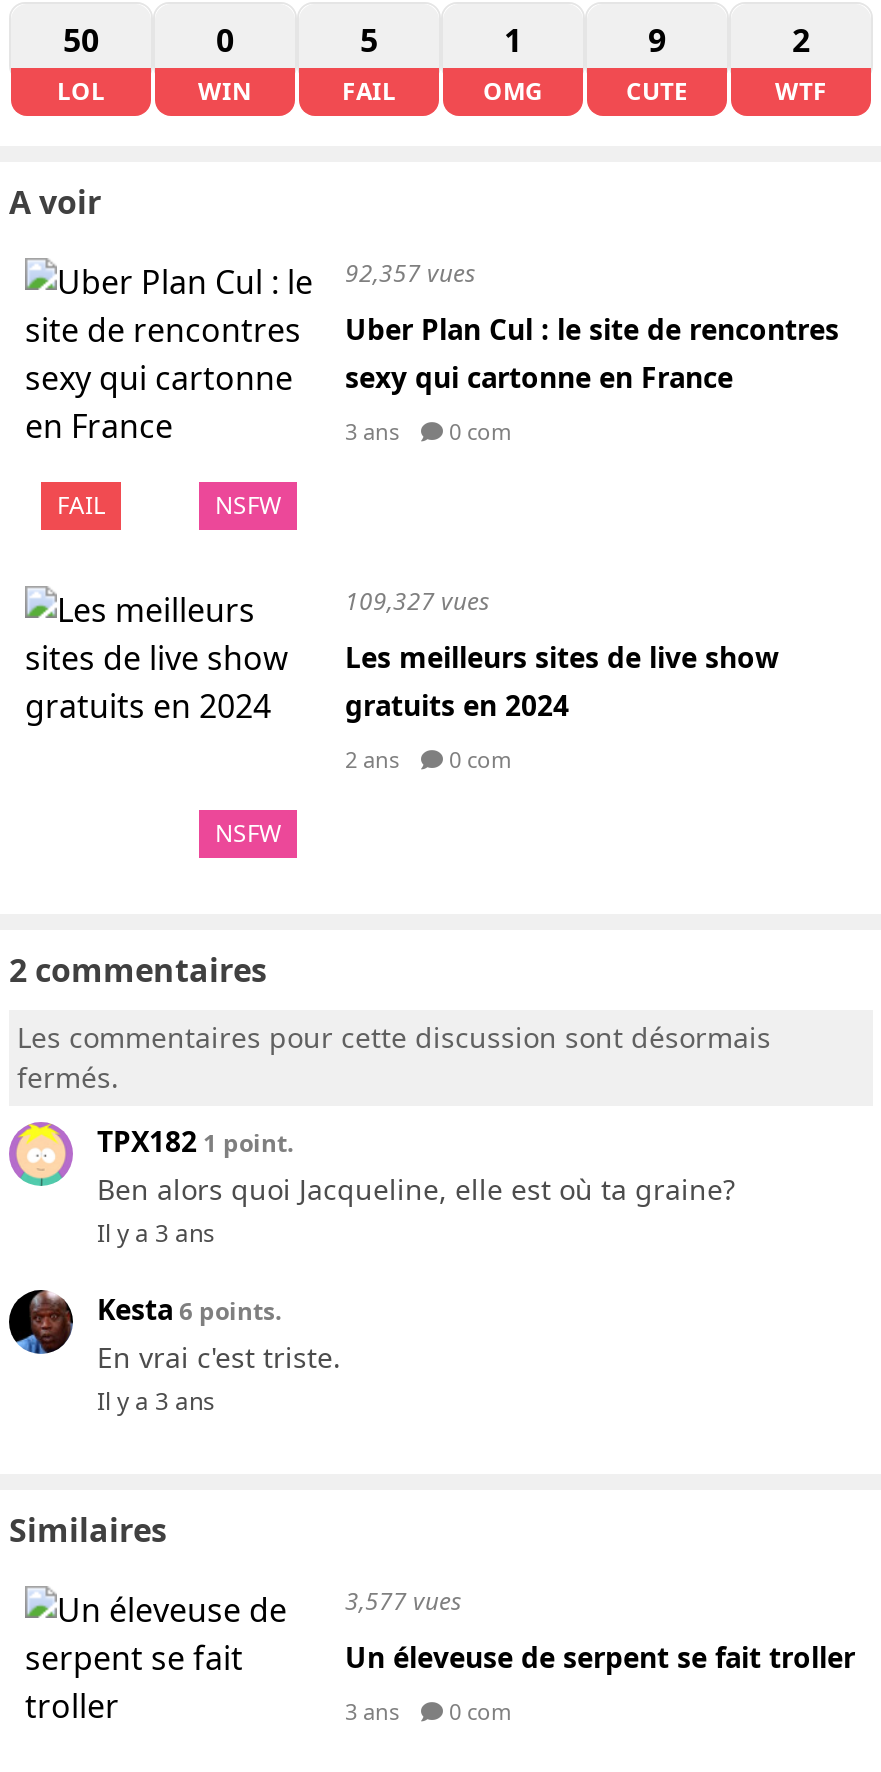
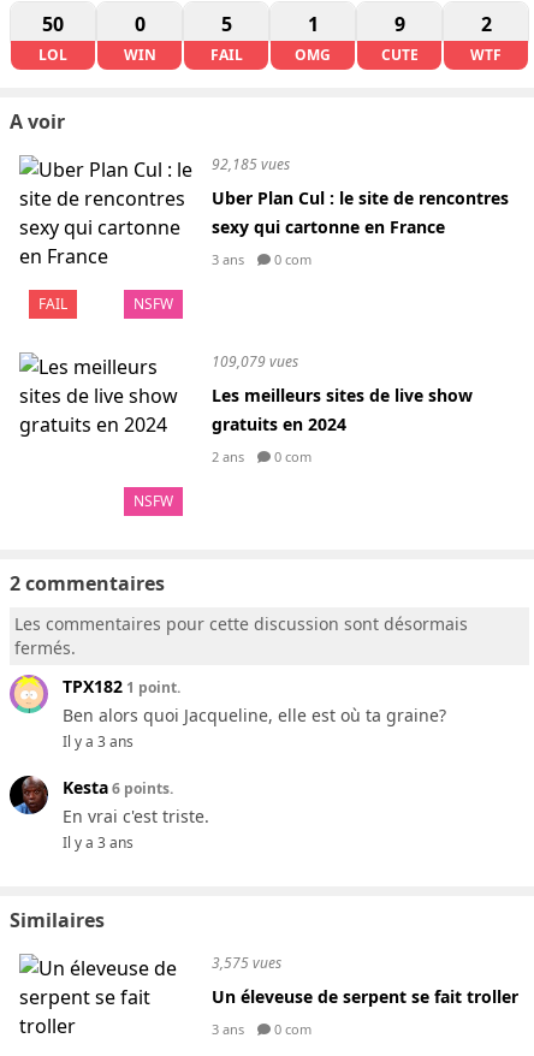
[345,256,475,290] 92,357 vues -> [212,154,290,174] 92,185 vues
[345,584,489,618] 109,327 vues -> [212,351,298,372] 109,079 vues
[345,1584,461,1618] 3,577 vues -> [212,953,281,973] 3,575 vues

